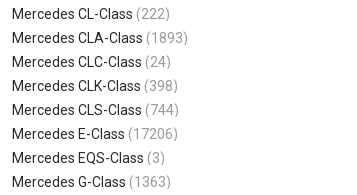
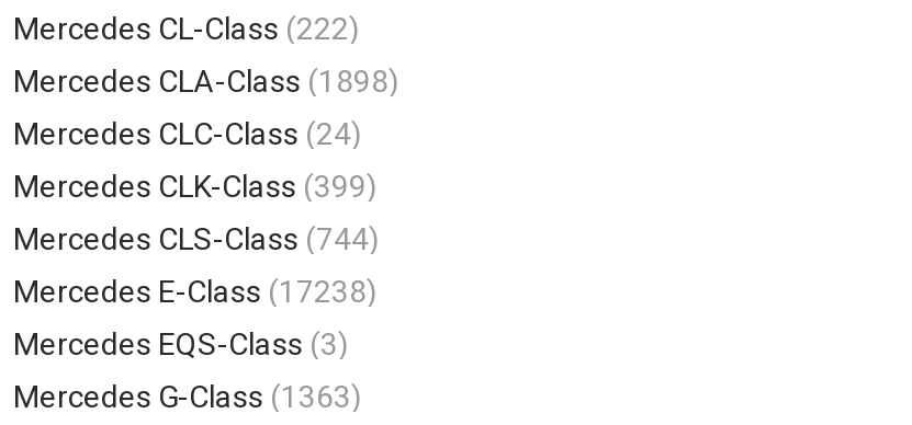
[12,30,188,46] Mercedes CLA-Class (1893) -> [13,64,399,99] Mercedes CLA-Class (1898)
[12,78,178,94] Mercedes CLK-Class (398) -> [13,169,378,204] Mercedes CLK-Class (399)
[12,126,178,142] Mercedes E-Class (17206) -> [13,274,378,309] Mercedes E-Class (17238)

